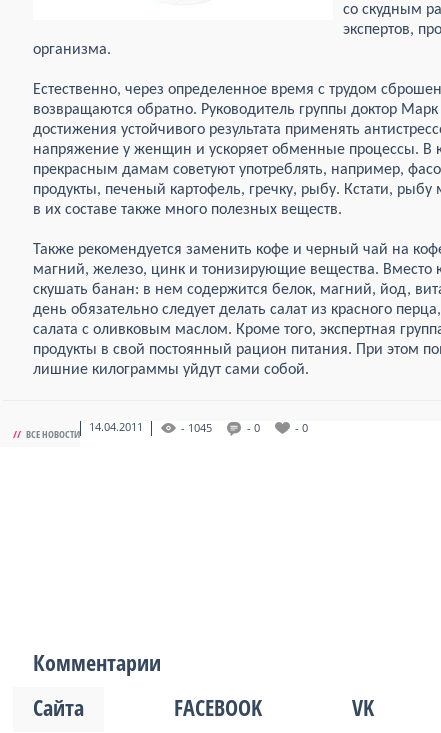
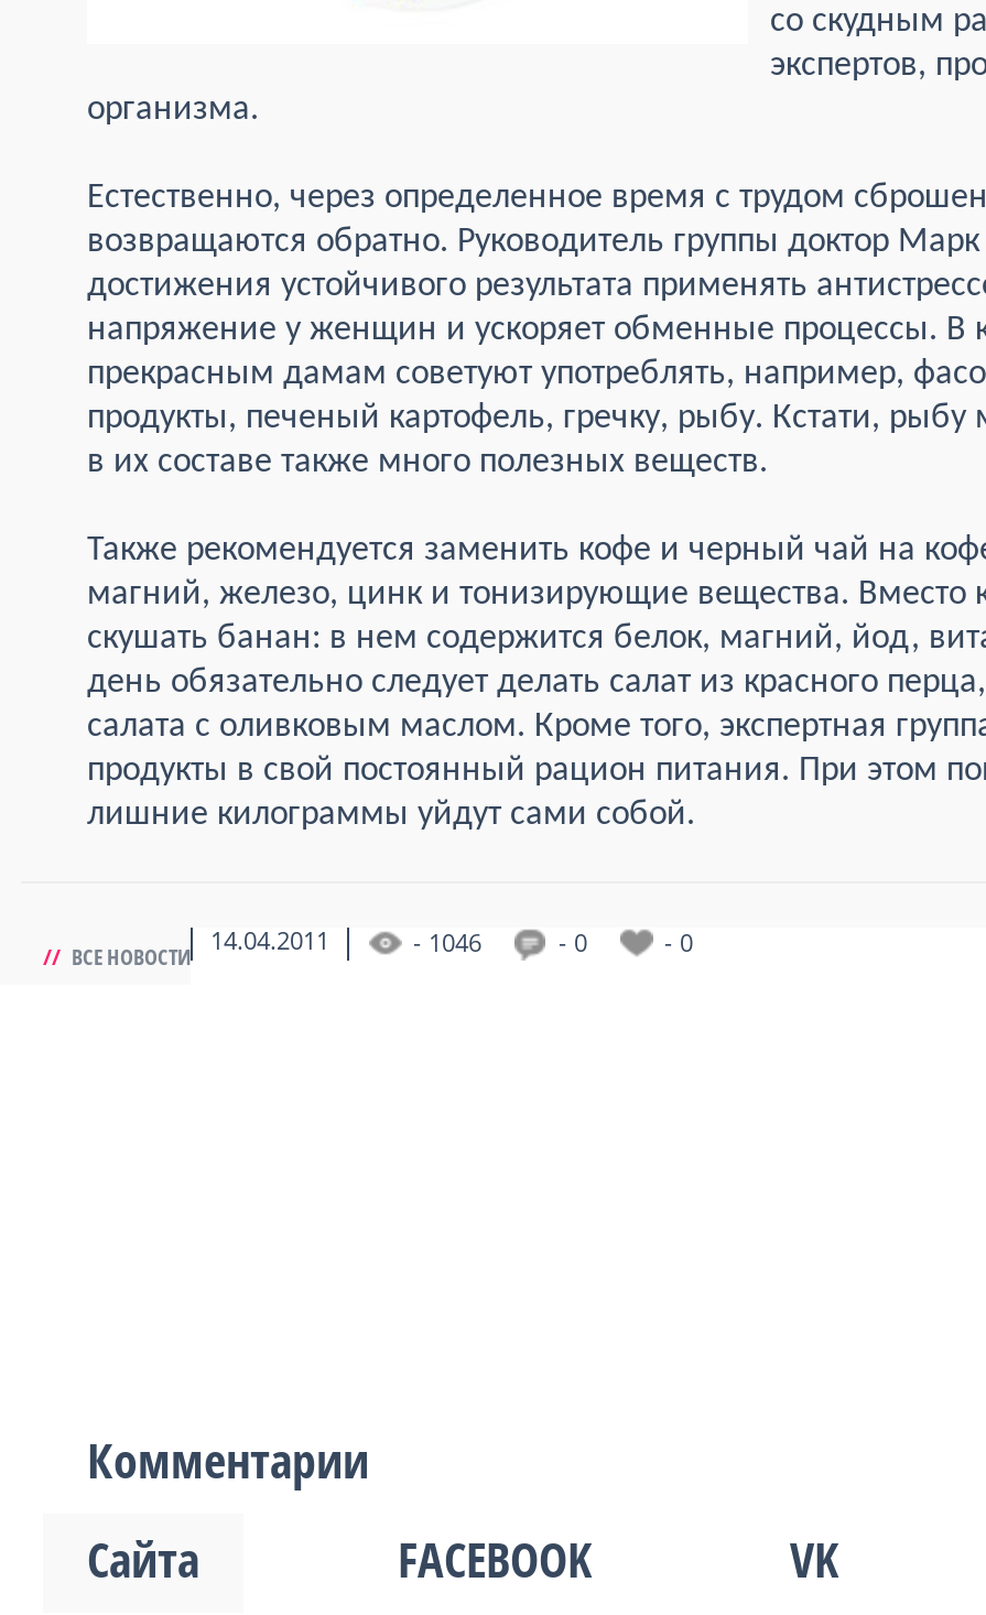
[181,420,212,435] - 1045 -> [413,925,481,958] - 1046

